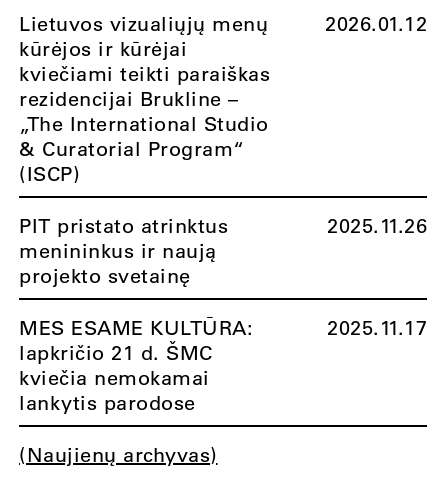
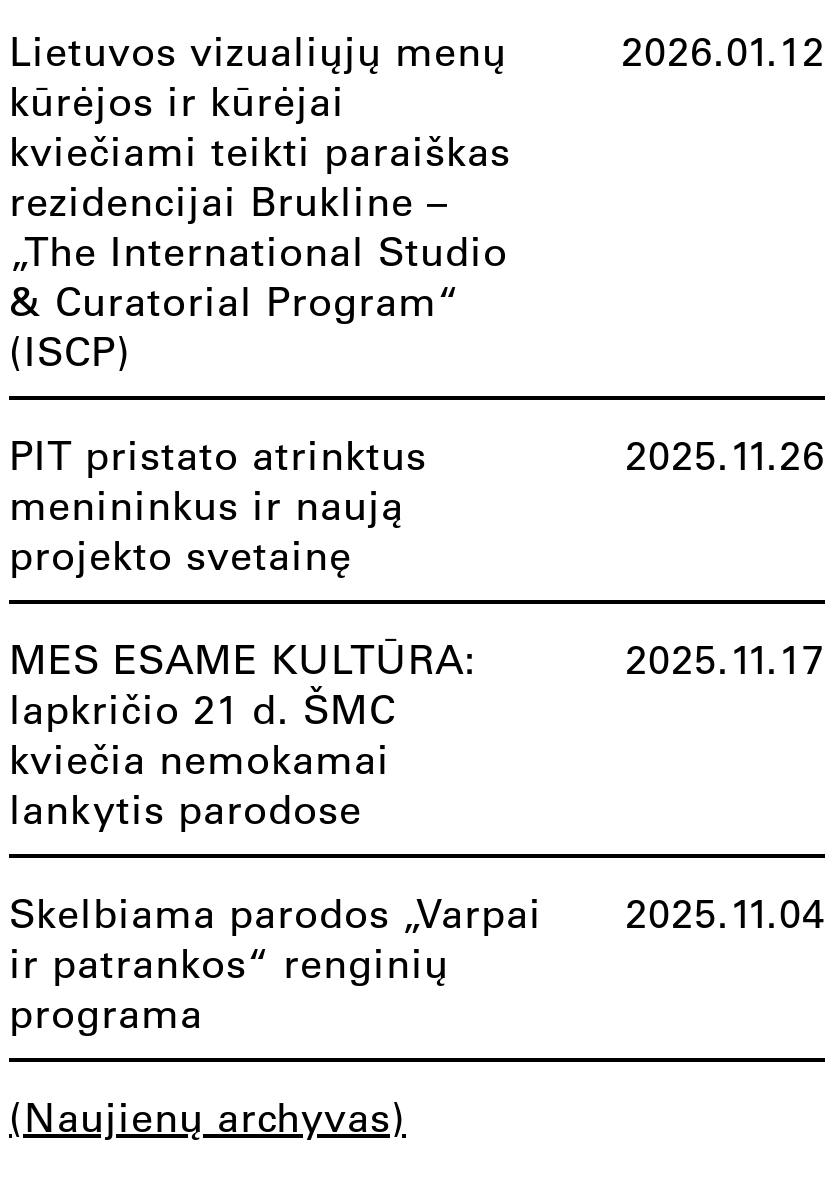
none -> [9,888,542,1038] Skelbiama parodos „Varpai | ir patrankos“ renginių | programa
none -> [625,888,825,938] 2025.11.04

